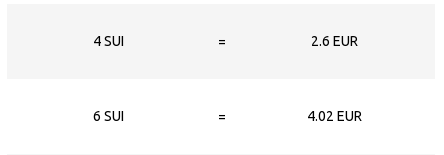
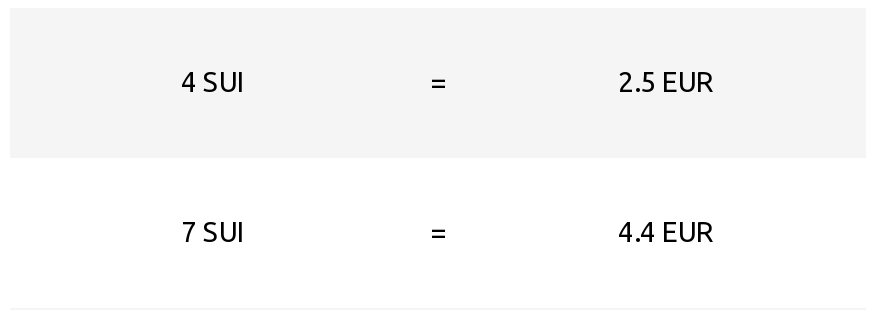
[311,33,358,49] 2.6 EUR -> [618,66,712,98] 2.5 EUR
[92,108,123,124] 6 SUI -> [181,216,243,248] 7 SUI
[307,108,362,124] 4.02 EUR -> [618,216,712,248] 4.4 EUR

